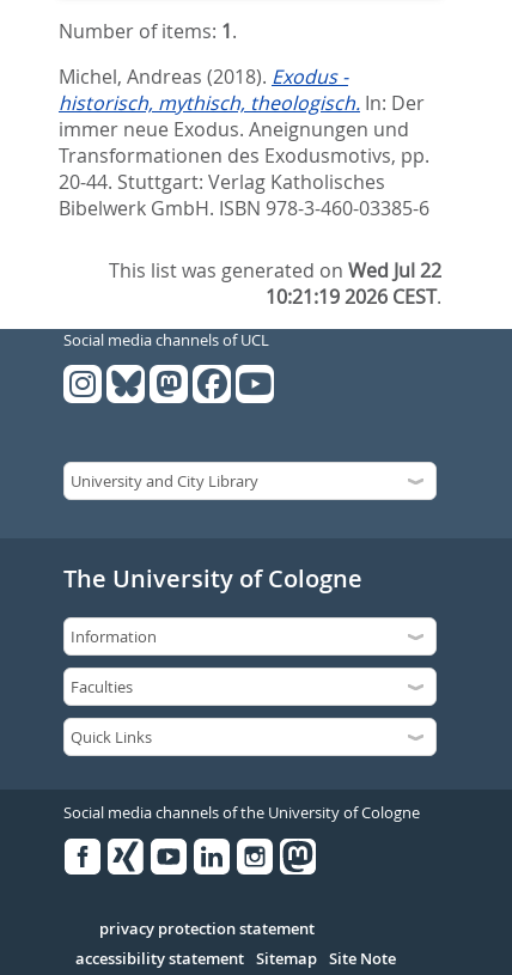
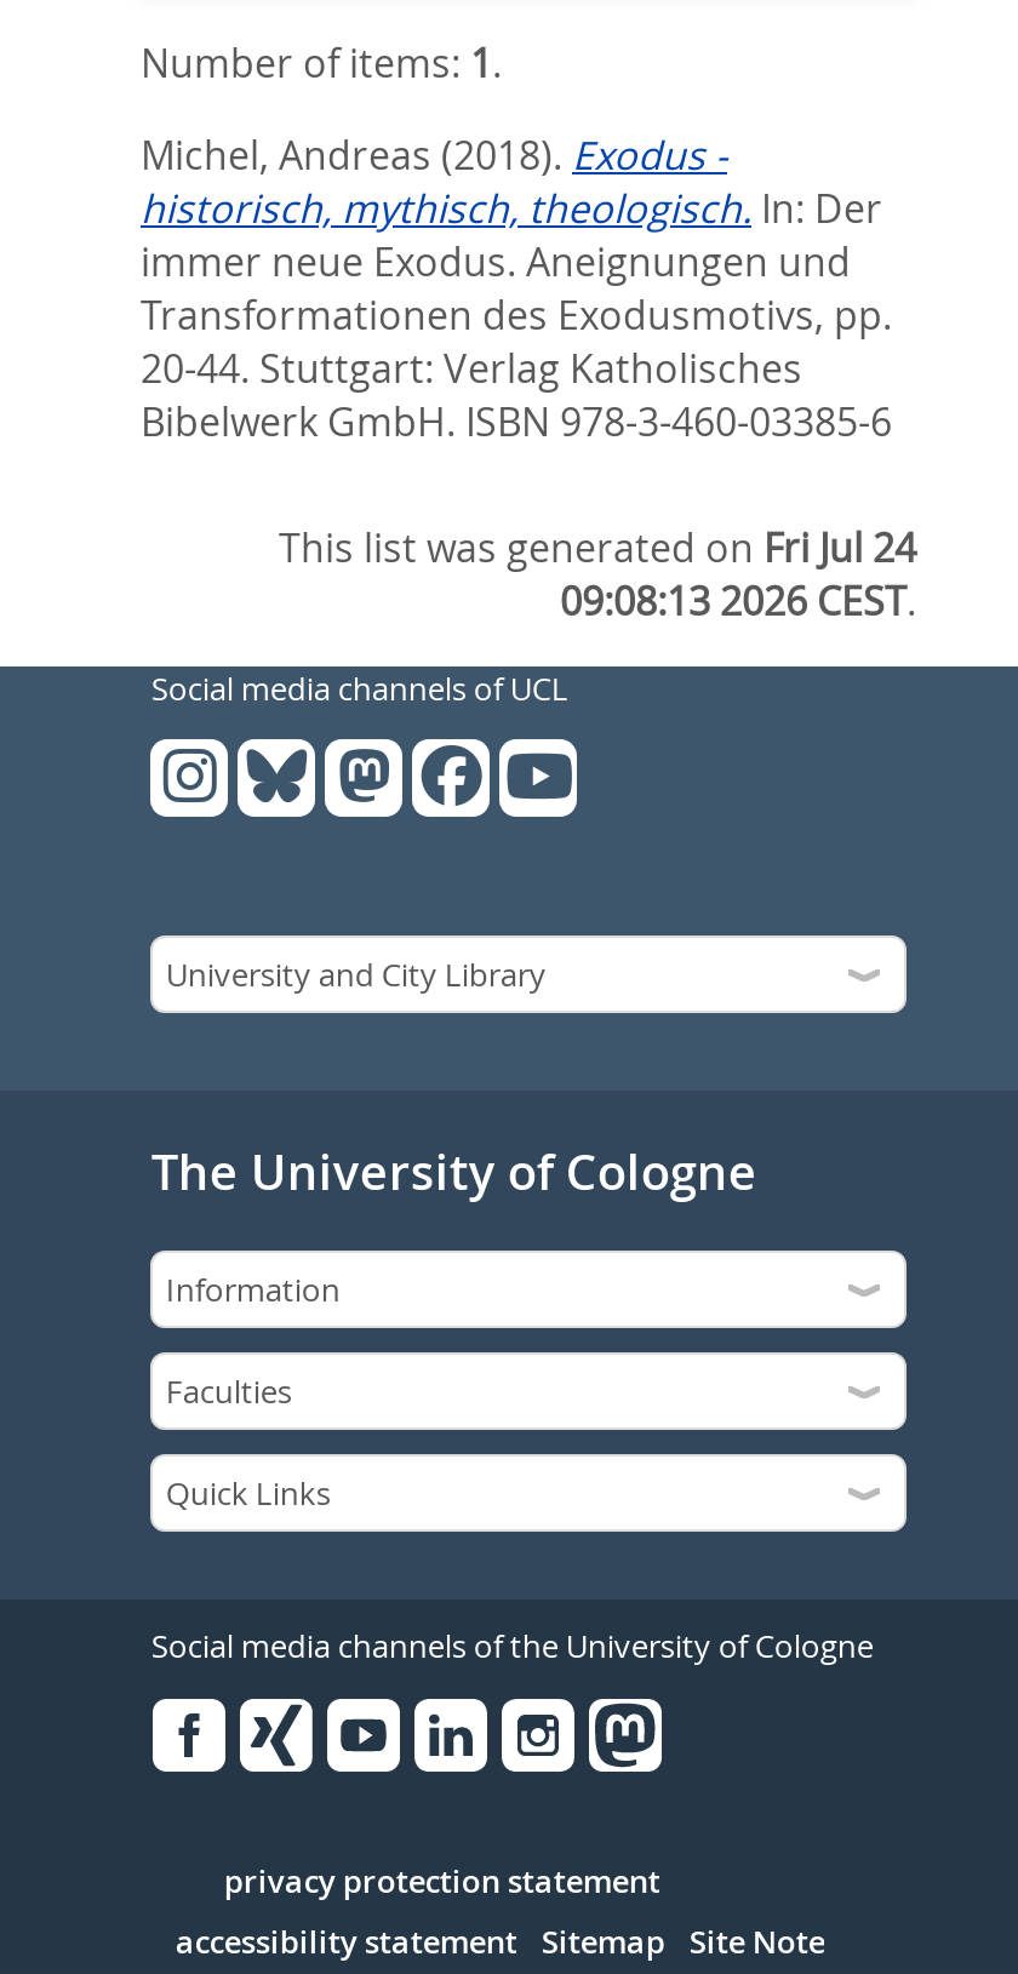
[109,257,441,284] This list was generated on Wed Jul 22 -> [279,521,916,574] This list was generated on Fri Jul 24
[266,284,441,310] 10:21:19 2026 CEST. -> [560,574,916,628] 09:08:13 2026 CEST.

